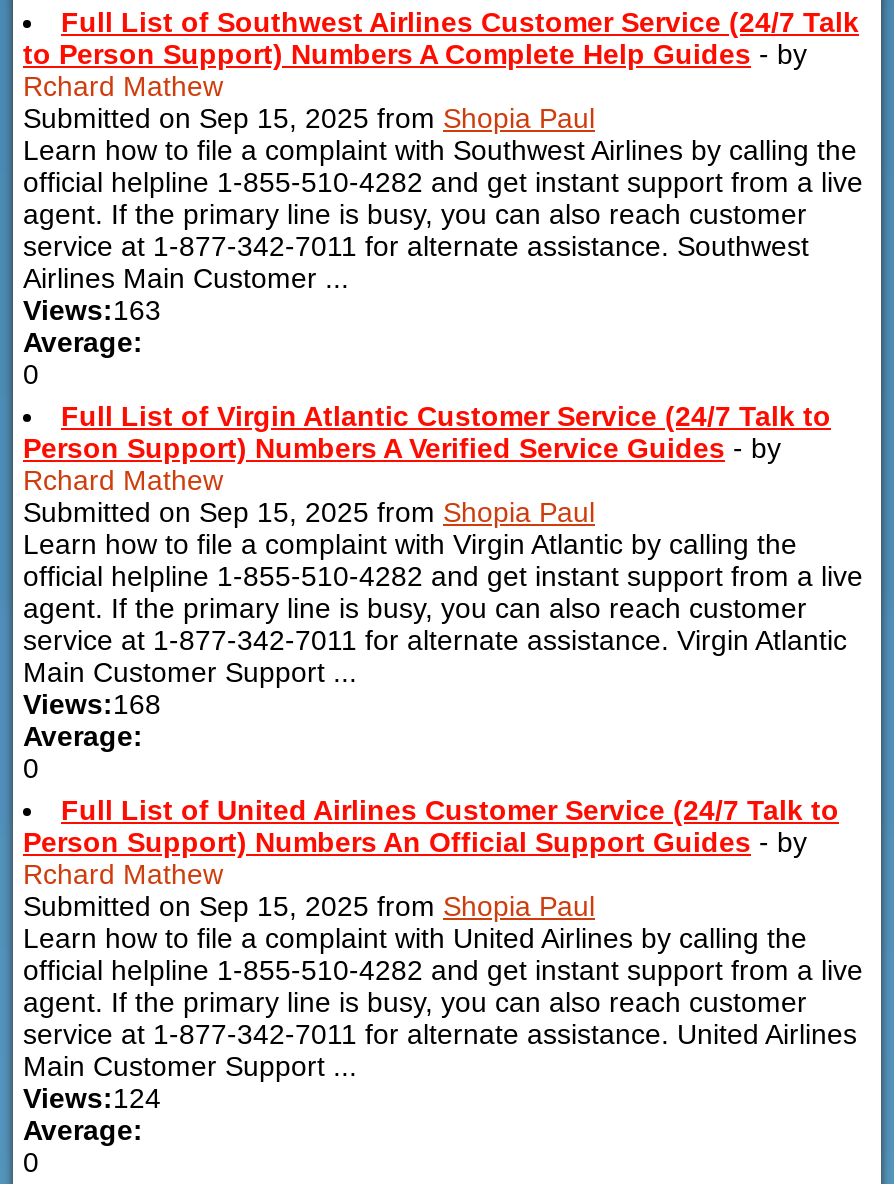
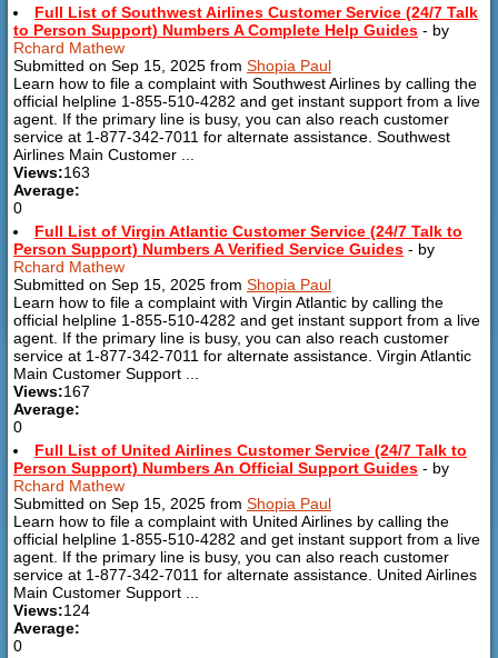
[23,688,161,720] Views:168 -> [13,382,90,400] Views:167

